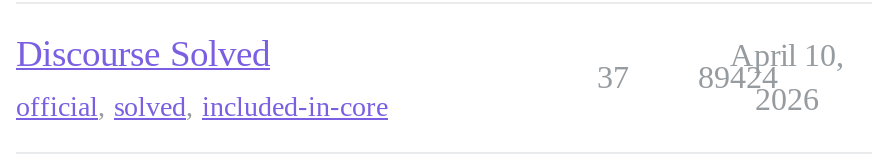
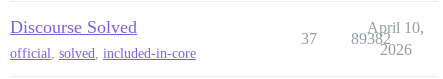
[698,60,778,94] 89424 -> [351,30,391,47] 89382

